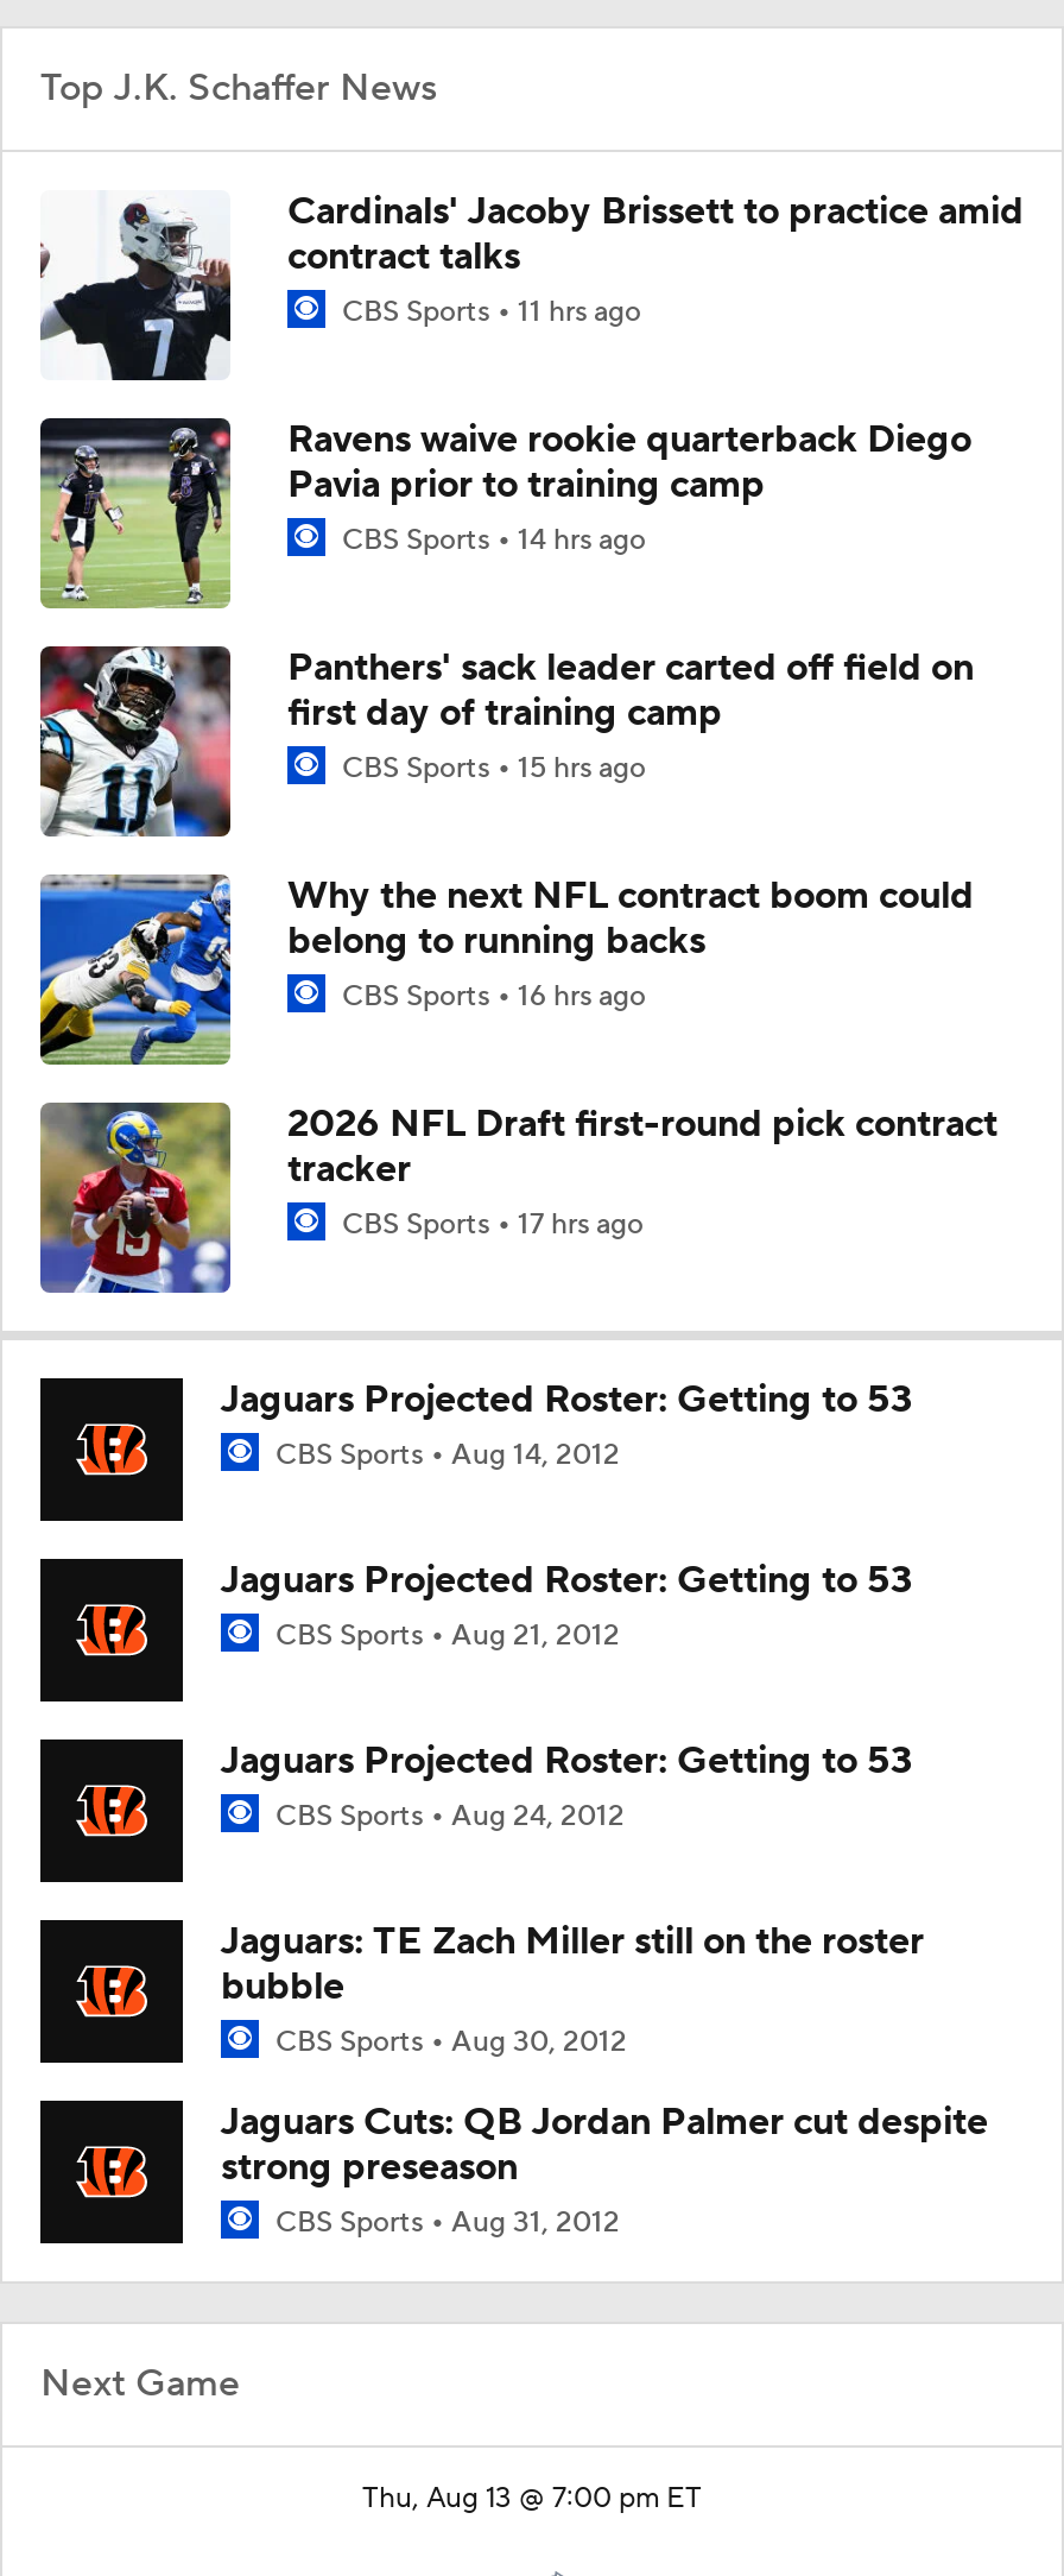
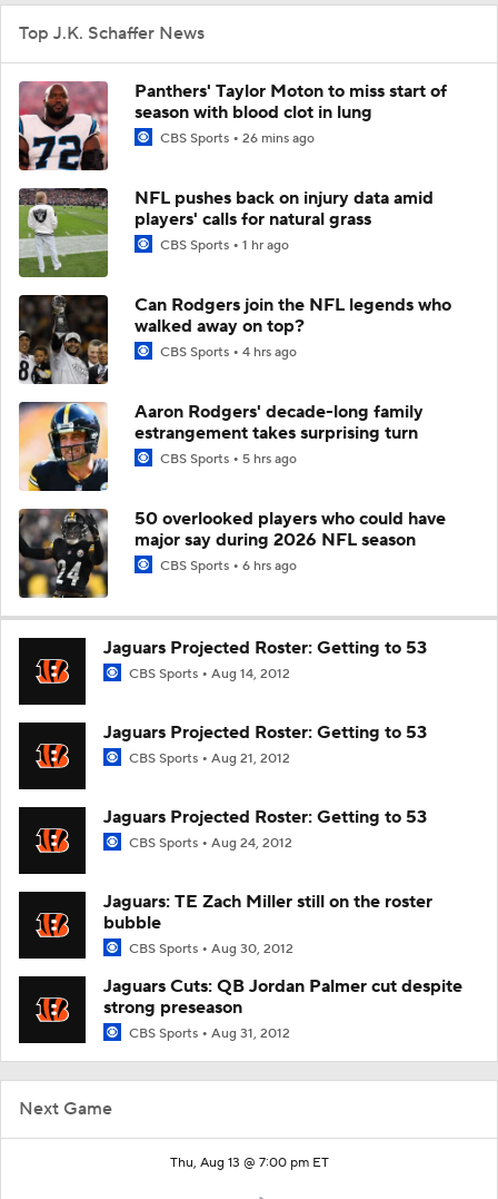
[38,187,1024,383] [image] | Cardinals' Jacoby Brissett to practice amid | contract talks | CBS Sports 11 hrs ago -> [18,80,447,171] [image] | Panthers' Taylor Moton to miss start of | season with blood clot in lung | CBS Sports 26 mins ago
[40,416,971,608] [image] | Ravens waive rookie quarterback Diego | Pavia prior to training camp | CBS Sports 14 hrs ago -> [19,187,434,277] [image] | NFL pushes back on injury data amid | players' calls for natural grass | CBS Sports 1 hr ago
[38,644,974,839] [image] | Panthers' sack leader carted off field on | first day of training camp | CBS Sports 15 hrs ago -> [18,294,451,385] [image] | Can Rodgers join the NFL legends who | walked away on top? | CBS Sports 4 hrs ago
[38,872,974,1067] [image] | Why the next NFL contract boom could | belong to running backs | CBS Sports 16 hrs ago -> [18,401,424,492] [image] | Aaron Rodgers' decade-long family | estrangement takes surprising turn | CBS Sports 5 hrs ago
[38,1100,997,1295] [image] | 2026 NFL Draft first-round pick contract | tracker | CBS Sports 17 hrs ago -> [18,508,446,599] [image] | 50 overlooked players who could have | major say during 2026 NFL season | CBS Sports 6 hrs ago

